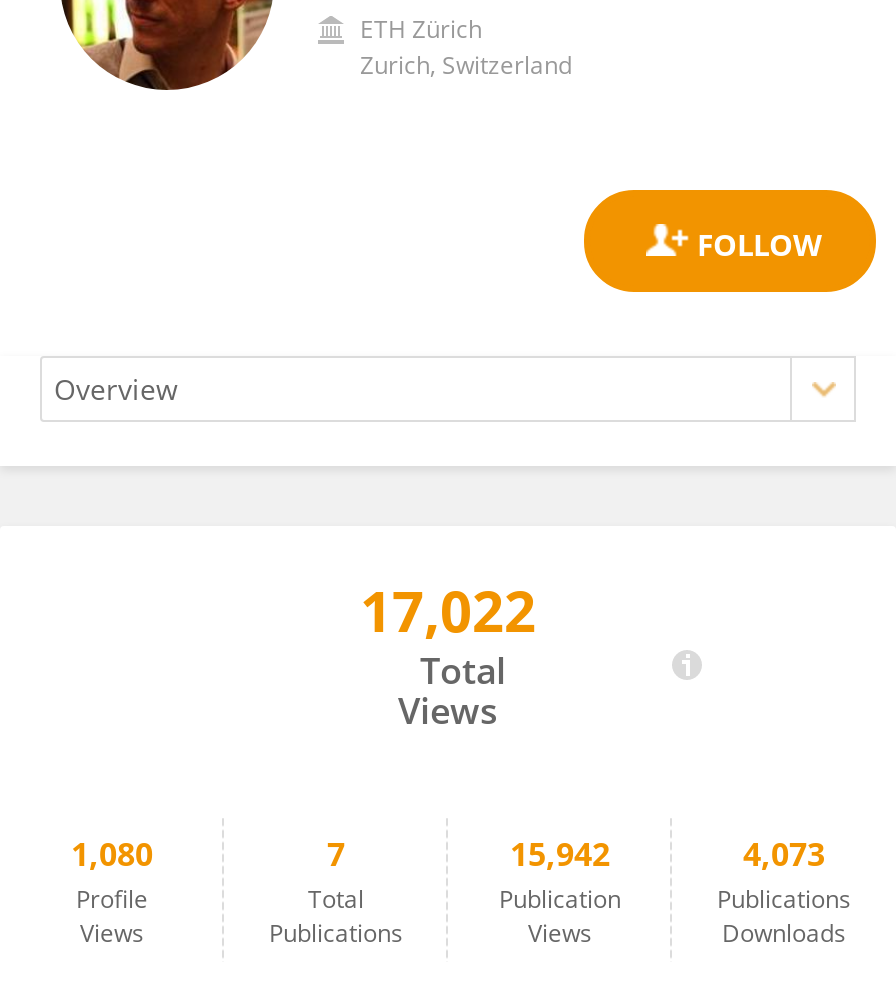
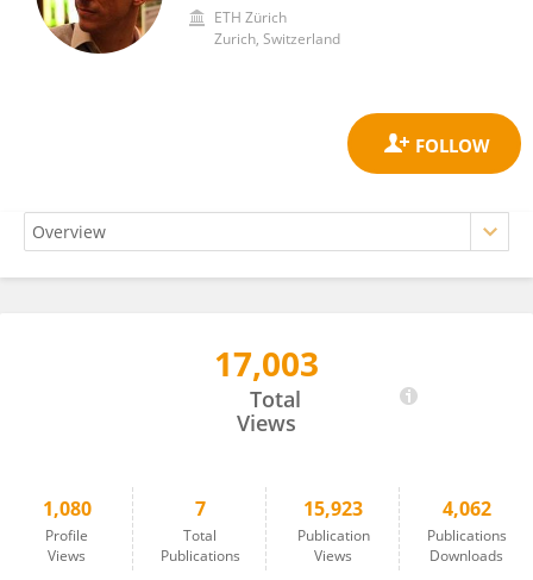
[360,572,536,648] 17,022 -> [214,341,319,386] 17,003
[510,832,610,876] 15,942 -> [303,495,363,522] 15,923
[743,832,825,876] 4,073 -> [442,495,491,522] 4,062

